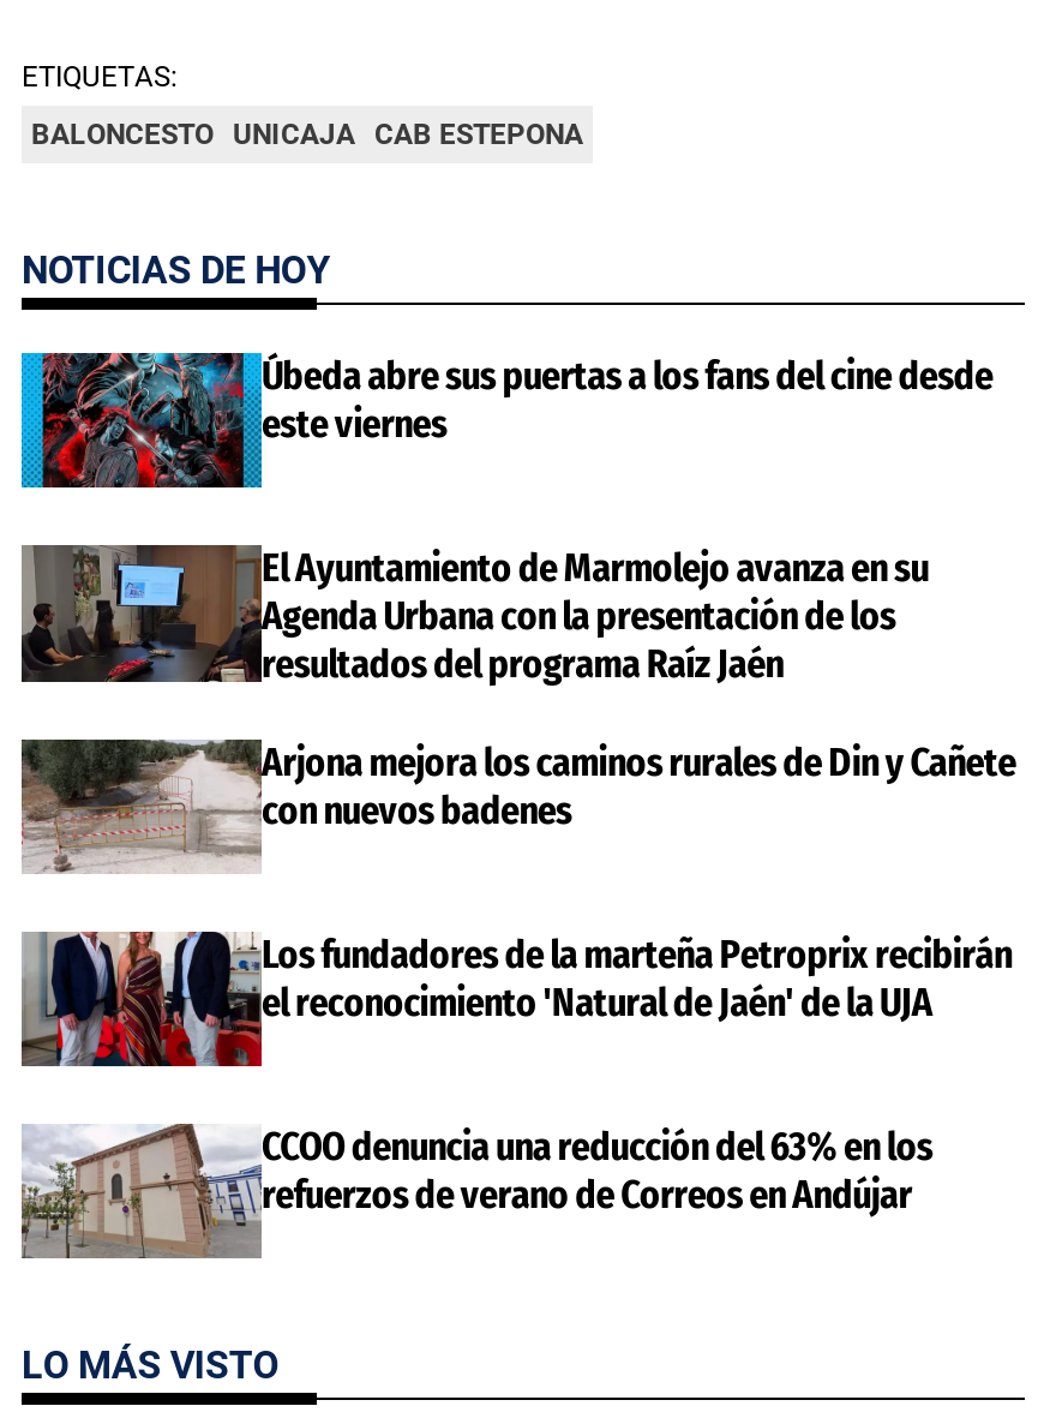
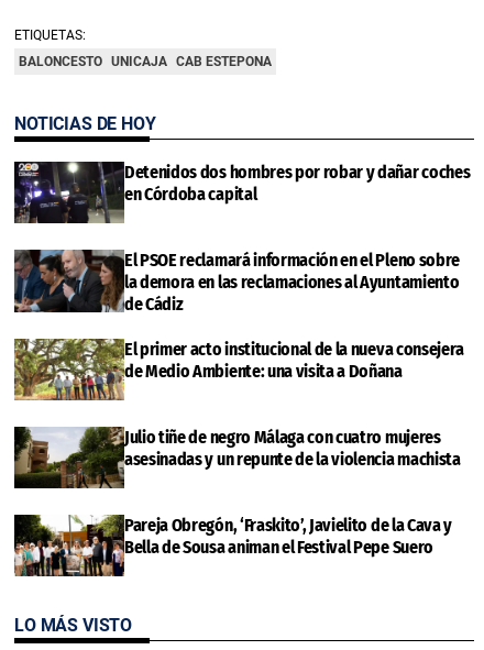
[19,351,993,490] [image] | Úbeda abre sus puertas a los fans del cine desde | este viernes -> [13,161,470,224] [image] | Detenidos dos hombres por robar y dañar coches | en Córdoba capital
[22,543,929,687] [image] | El Ayuntamiento de Marmolejo avanza en su | Agenda Urbana con la presentación de los | resultados del programa Raíz Jaén -> [14,250,460,315] [image] | El PSOE reclamará información en el Pleno sobre | la demora en las reclamaciones al Ayuntamiento | de Cádiz
[22,737,1016,874] [image] | Arjona mejora los caminos rurales de Din y Cañete | con nuevos badenes -> [14,338,464,400] [image] | El primer acto institucional de la nueva consejera | de Medio Ambiente: una visita a Doñana
[22,929,1012,1069] [image] | Los fundadores de la marteña Petroprix recibirán | el reconocimiento 'Natural de Jaén' de la UJA -> [14,427,460,489] [image] | Julio tiñe de negro Málaga con cuatro mujeres | asesinadas y un repunte de la violencia machista
[22,1121,933,1258] [image] | CCOO denuncia una reducción del 63% en los | refuerzos de verano de Correos en Andújar -> [13,514,452,577] [image] | Pareja Obregón, ‘Fraskito’, Javielito de la Cava y | Bella de Sousa animan el Festival Pepe Suero

